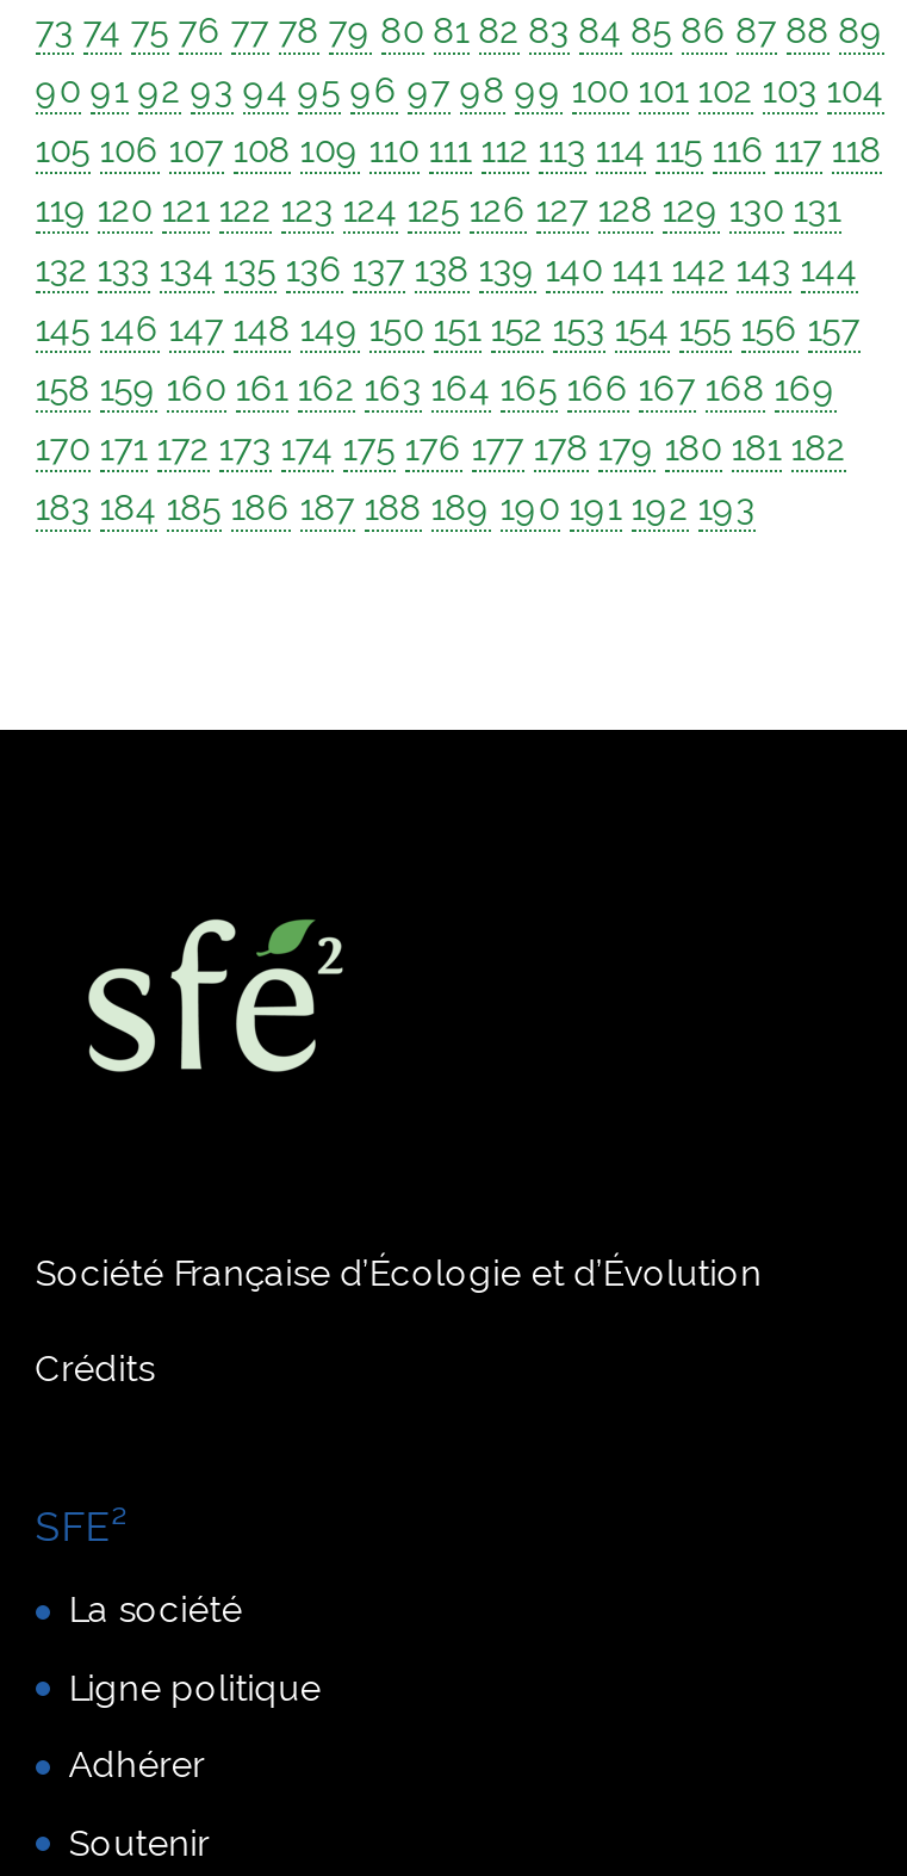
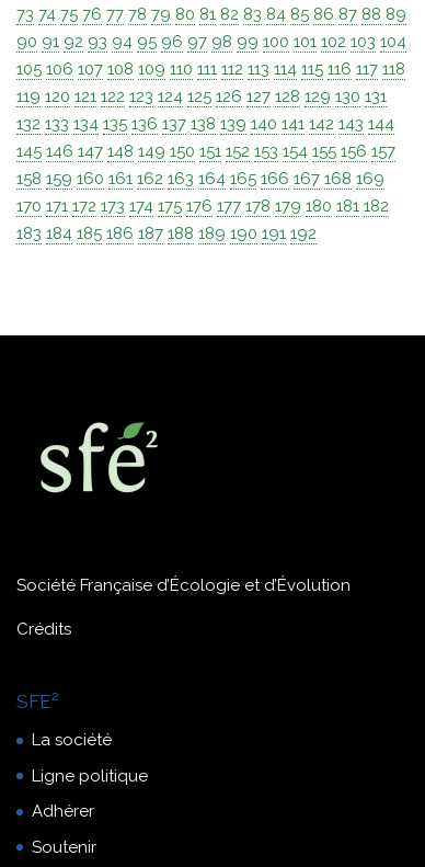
[35,487,755,530] 183 184 185 186 187 188 189 190 191 192 193 -> [16,224,316,243] 183 184 185 186 187 188 189 190 191 192

